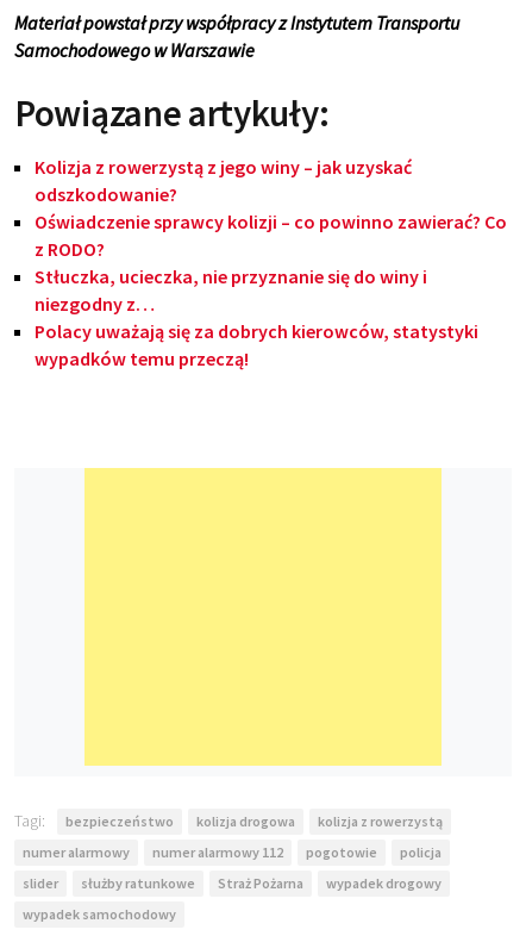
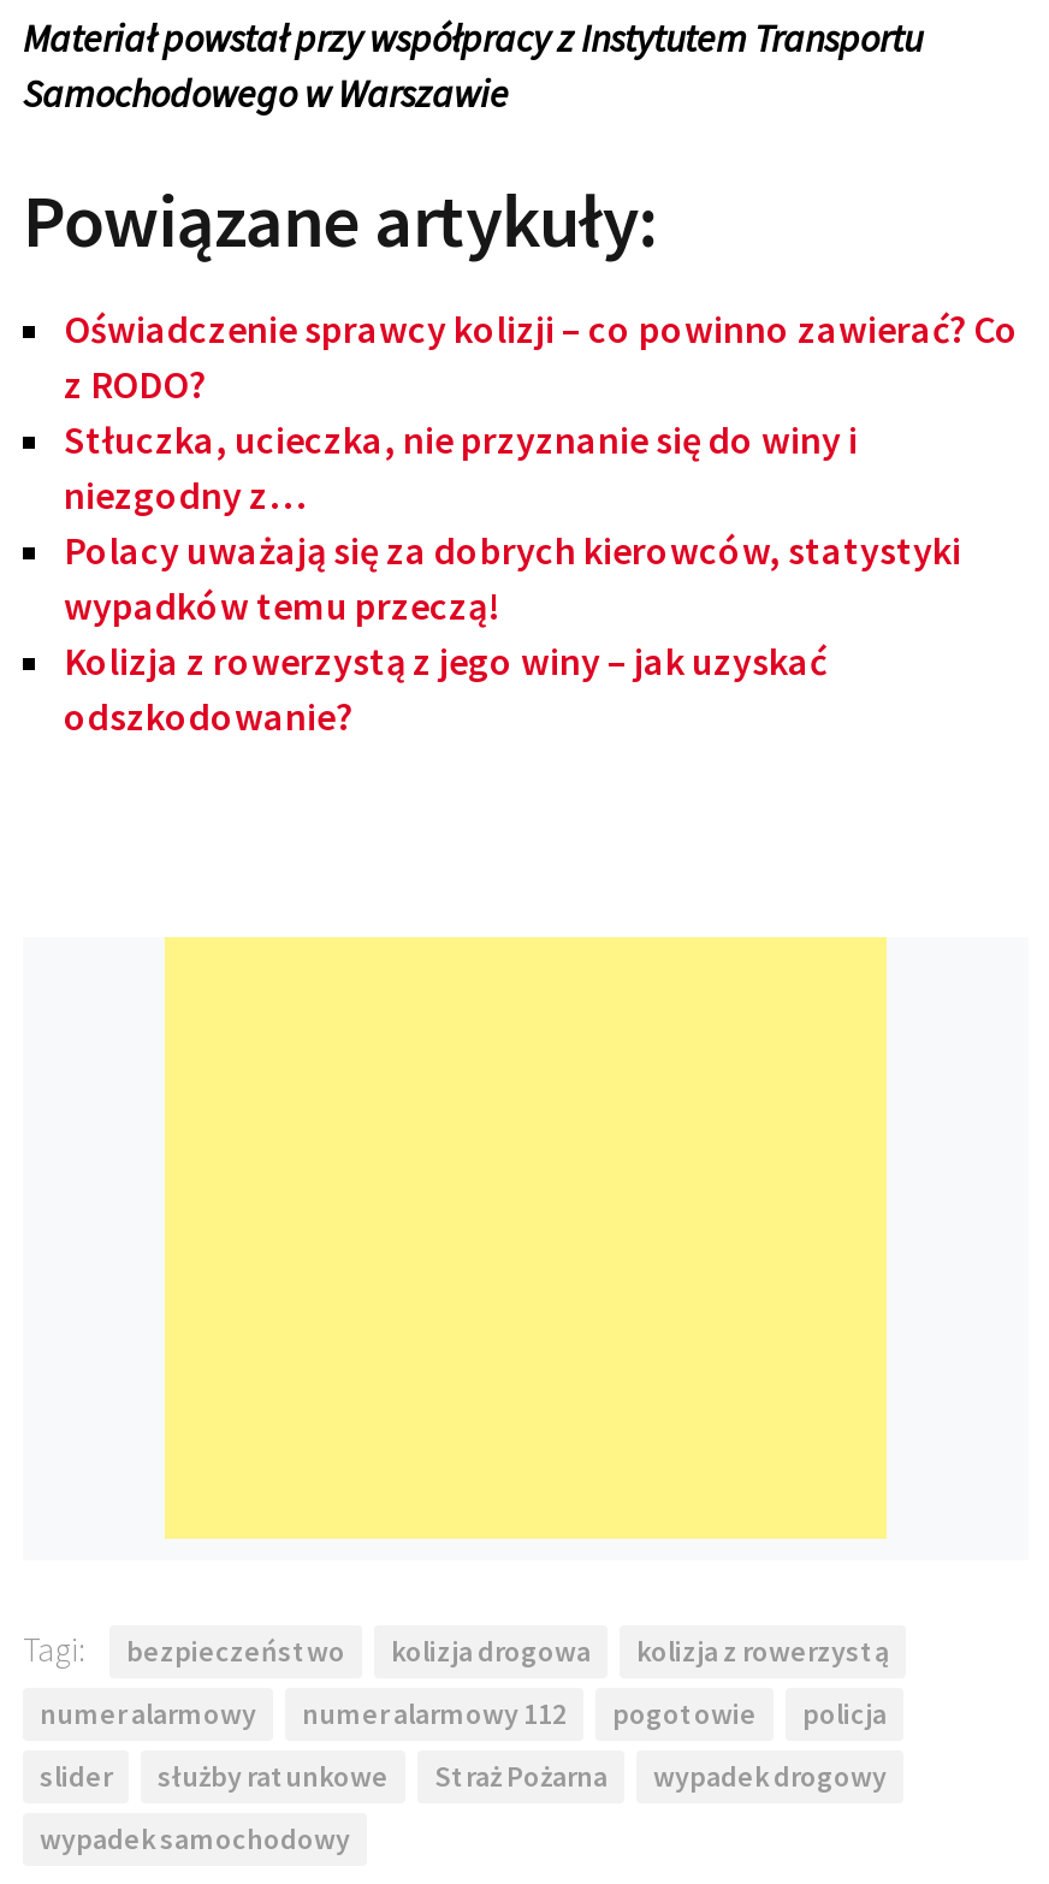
moved [35,155,412,206] -> [64,635,826,739]: Kolizja z rowerzystą z jego winy – jak uzyskać | odszkodowanie?
moved [35,210,507,370] -> [64,303,1019,628]: Oświadczenie sprawcy kolizji – co powinno zawierać? Co | z RODO? | Stłuczka, ucieczka, nie przyznanie się do winy i | niezgodny z… | Polacy uważają się za dobrych kierowców, statystyki | wypadków temu przeczą!

